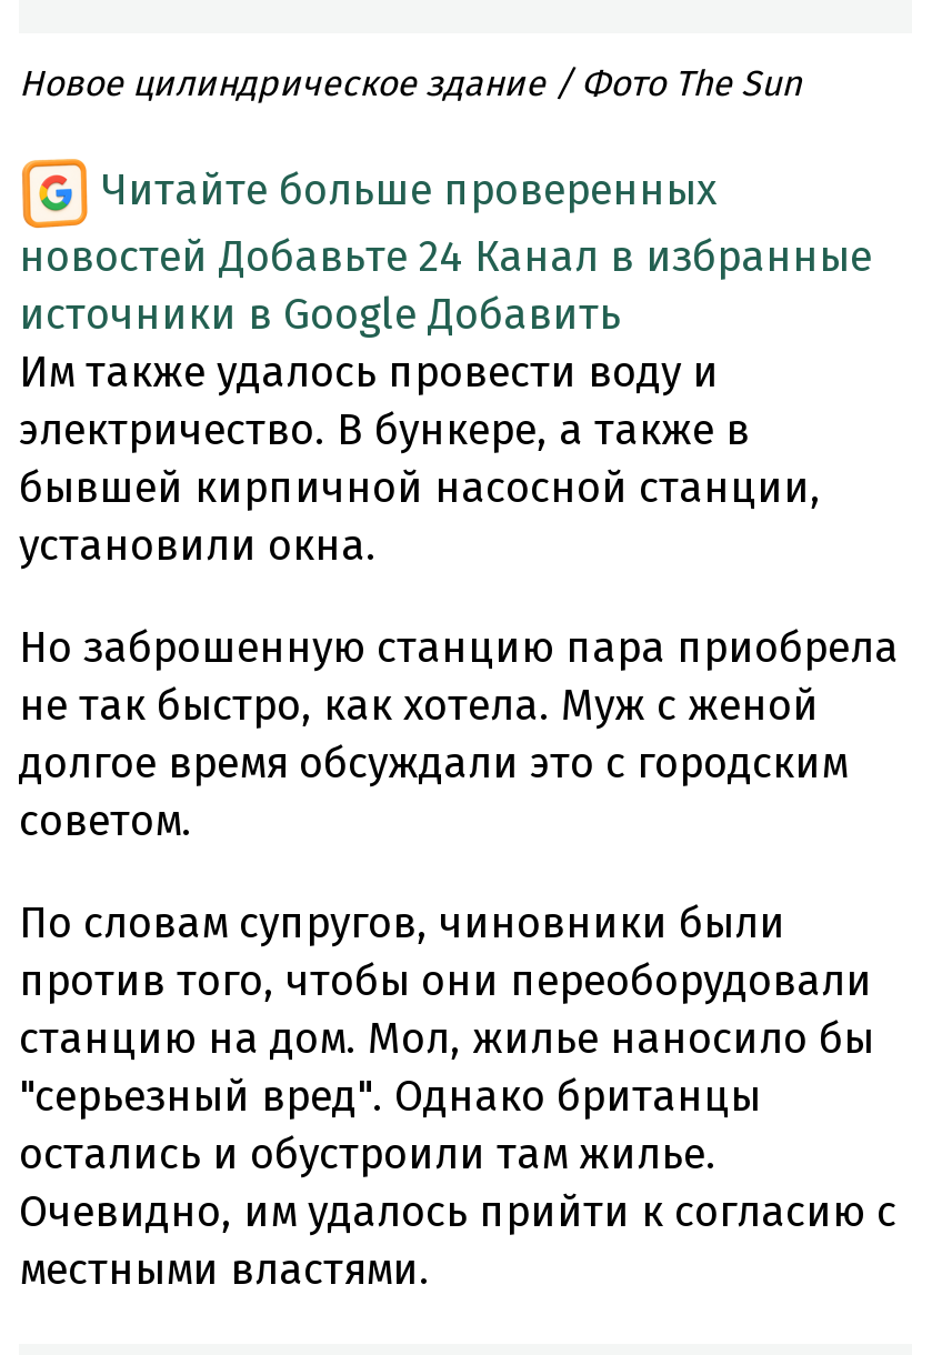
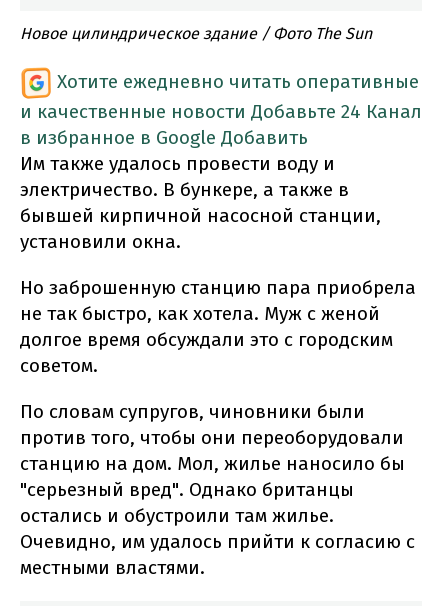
[19,165,872,340] Читайте больше проверенных | новостей Добавьте 24 Канал в избранные | источники в Google Добавить -> [20,70,422,149] Хотите ежедневно читать оперативные | и качественные новости Добавьте 24 Канал | в избранное в Google Добавить

